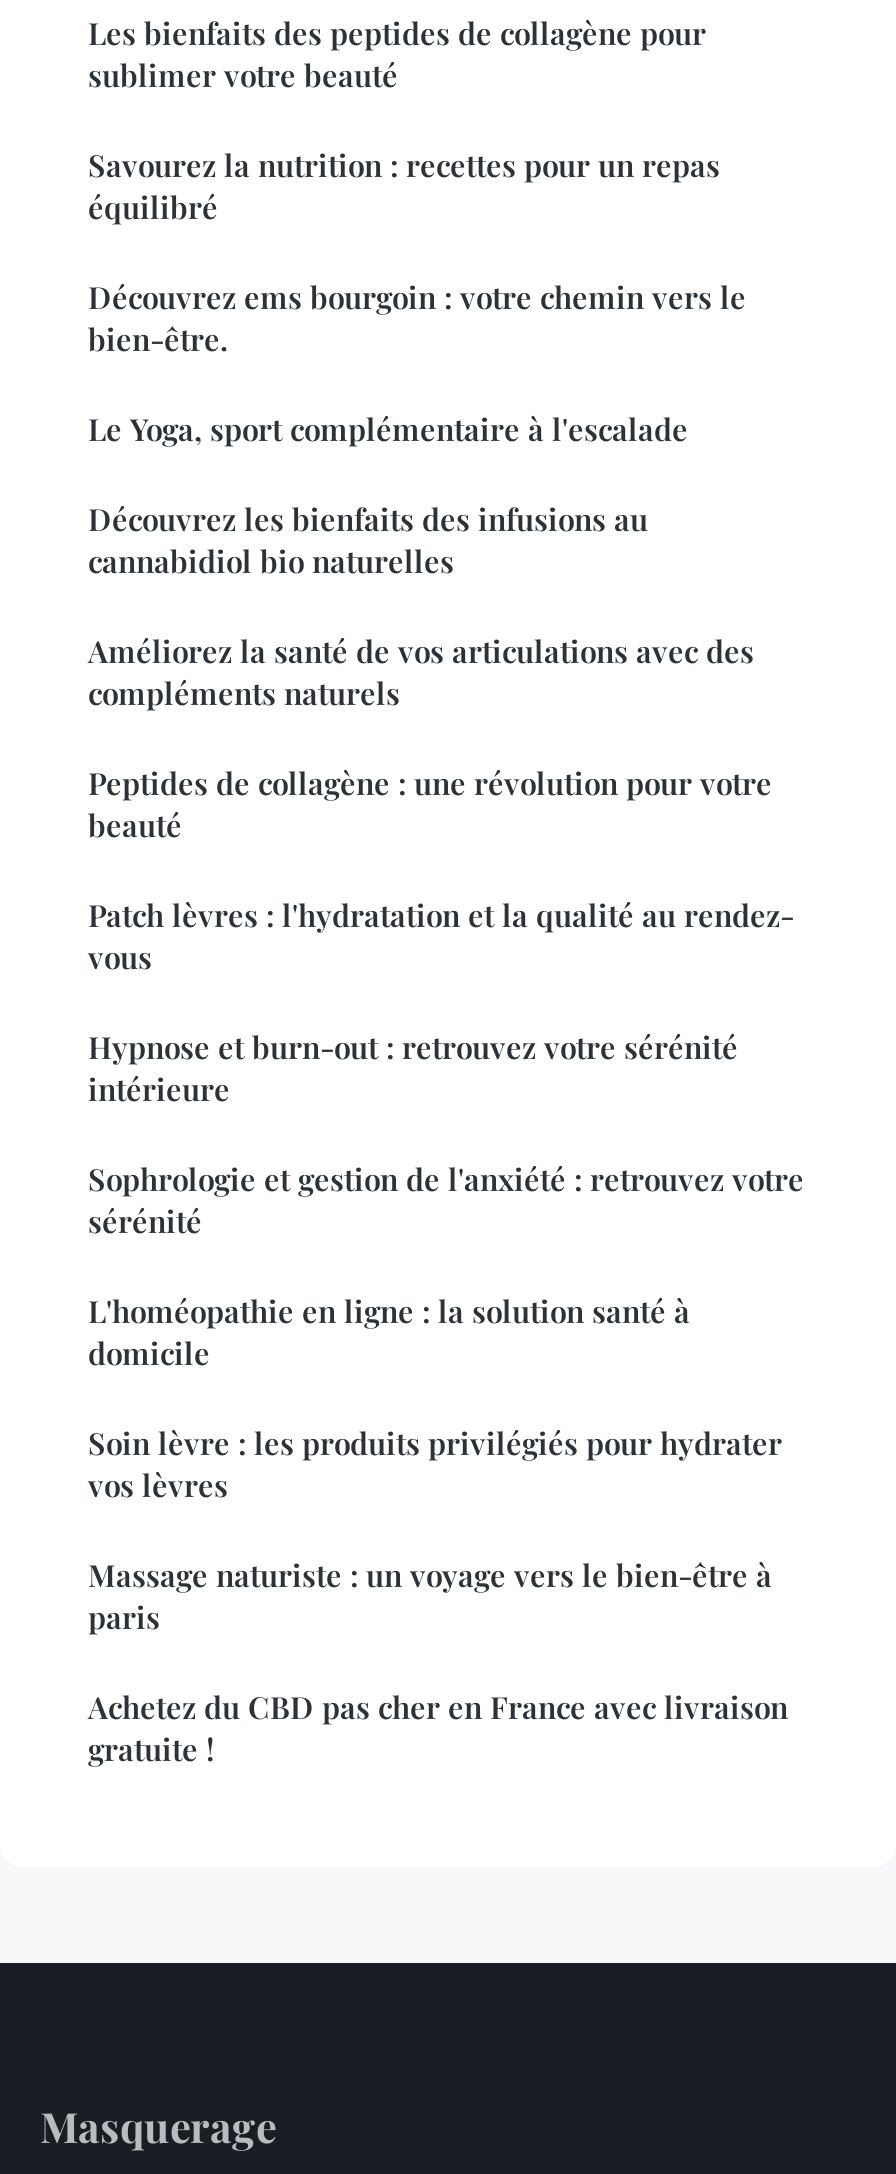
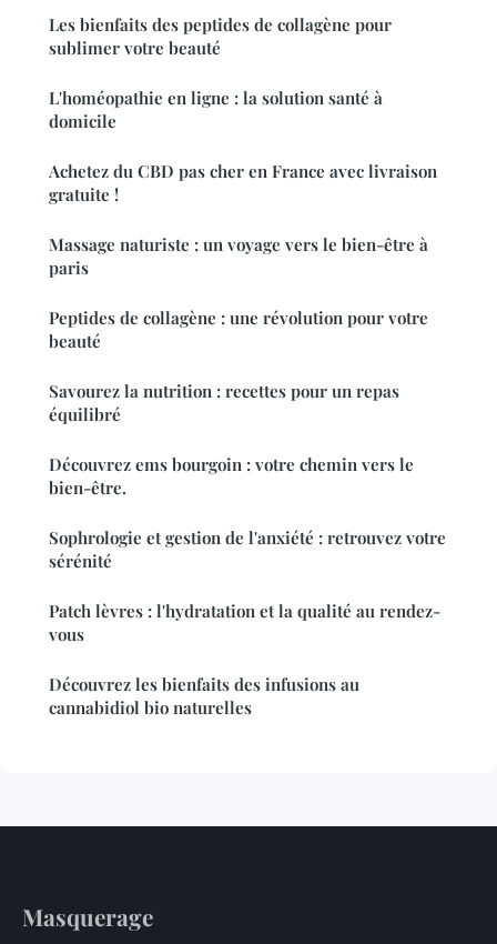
moved [88,146,746,360] -> [49,380,414,498]: Savourez la nutrition : recettes pour un repas | équilibré | Découvrez ems bourgoin : votre chemin vers le | bien-être.
[88,410,754,1110] Le Yoga, sport complémentaire à l'escalade | Améliorez la santé de vos articulations avec des | compléments naturels | Hypnose et burn-out : retrouvez votre sérénité | intérieure -> none
moved [88,500,794,978] -> [49,599,440,718]: Patch lèvres : l'hydratation et la qualité au rendez- | vous | Découvrez les bienfaits des infusions au | cannabidiol bio naturelles
moved [88,764,772,846] -> [49,306,428,352]: Peptides de collagène : une révolution pour votre | beauté
moved [88,1292,788,1770] -> [49,86,437,279]: L'homéopathie en ligne : la solution santé à | domicile | Achetez du CBD pas cher en France avec livraison | gratuite ! | Massage naturiste : un voyage vers le bien-être à | paris
[88,1424,782,1506] Soin lèvre : les produits privilégiés pour hydrater | vos lèvres -> none

